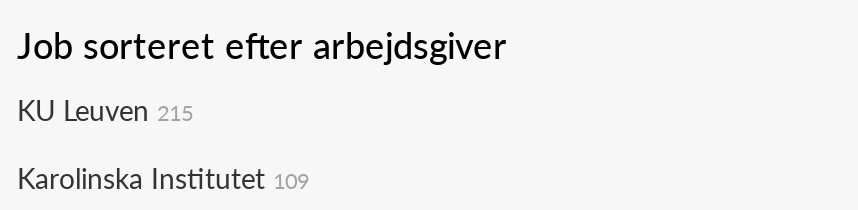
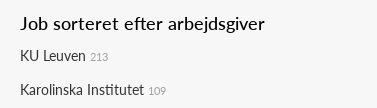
[17,89,193,129] KU Leuven 215 -> [20,45,108,65] KU Leuven 213

